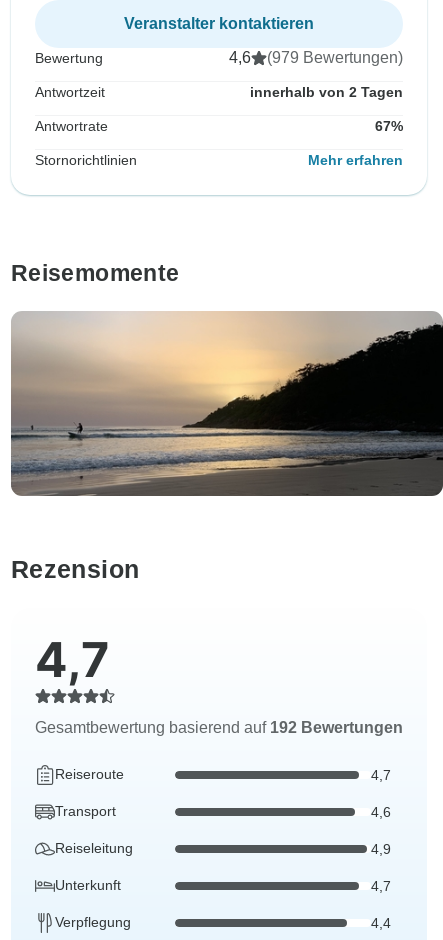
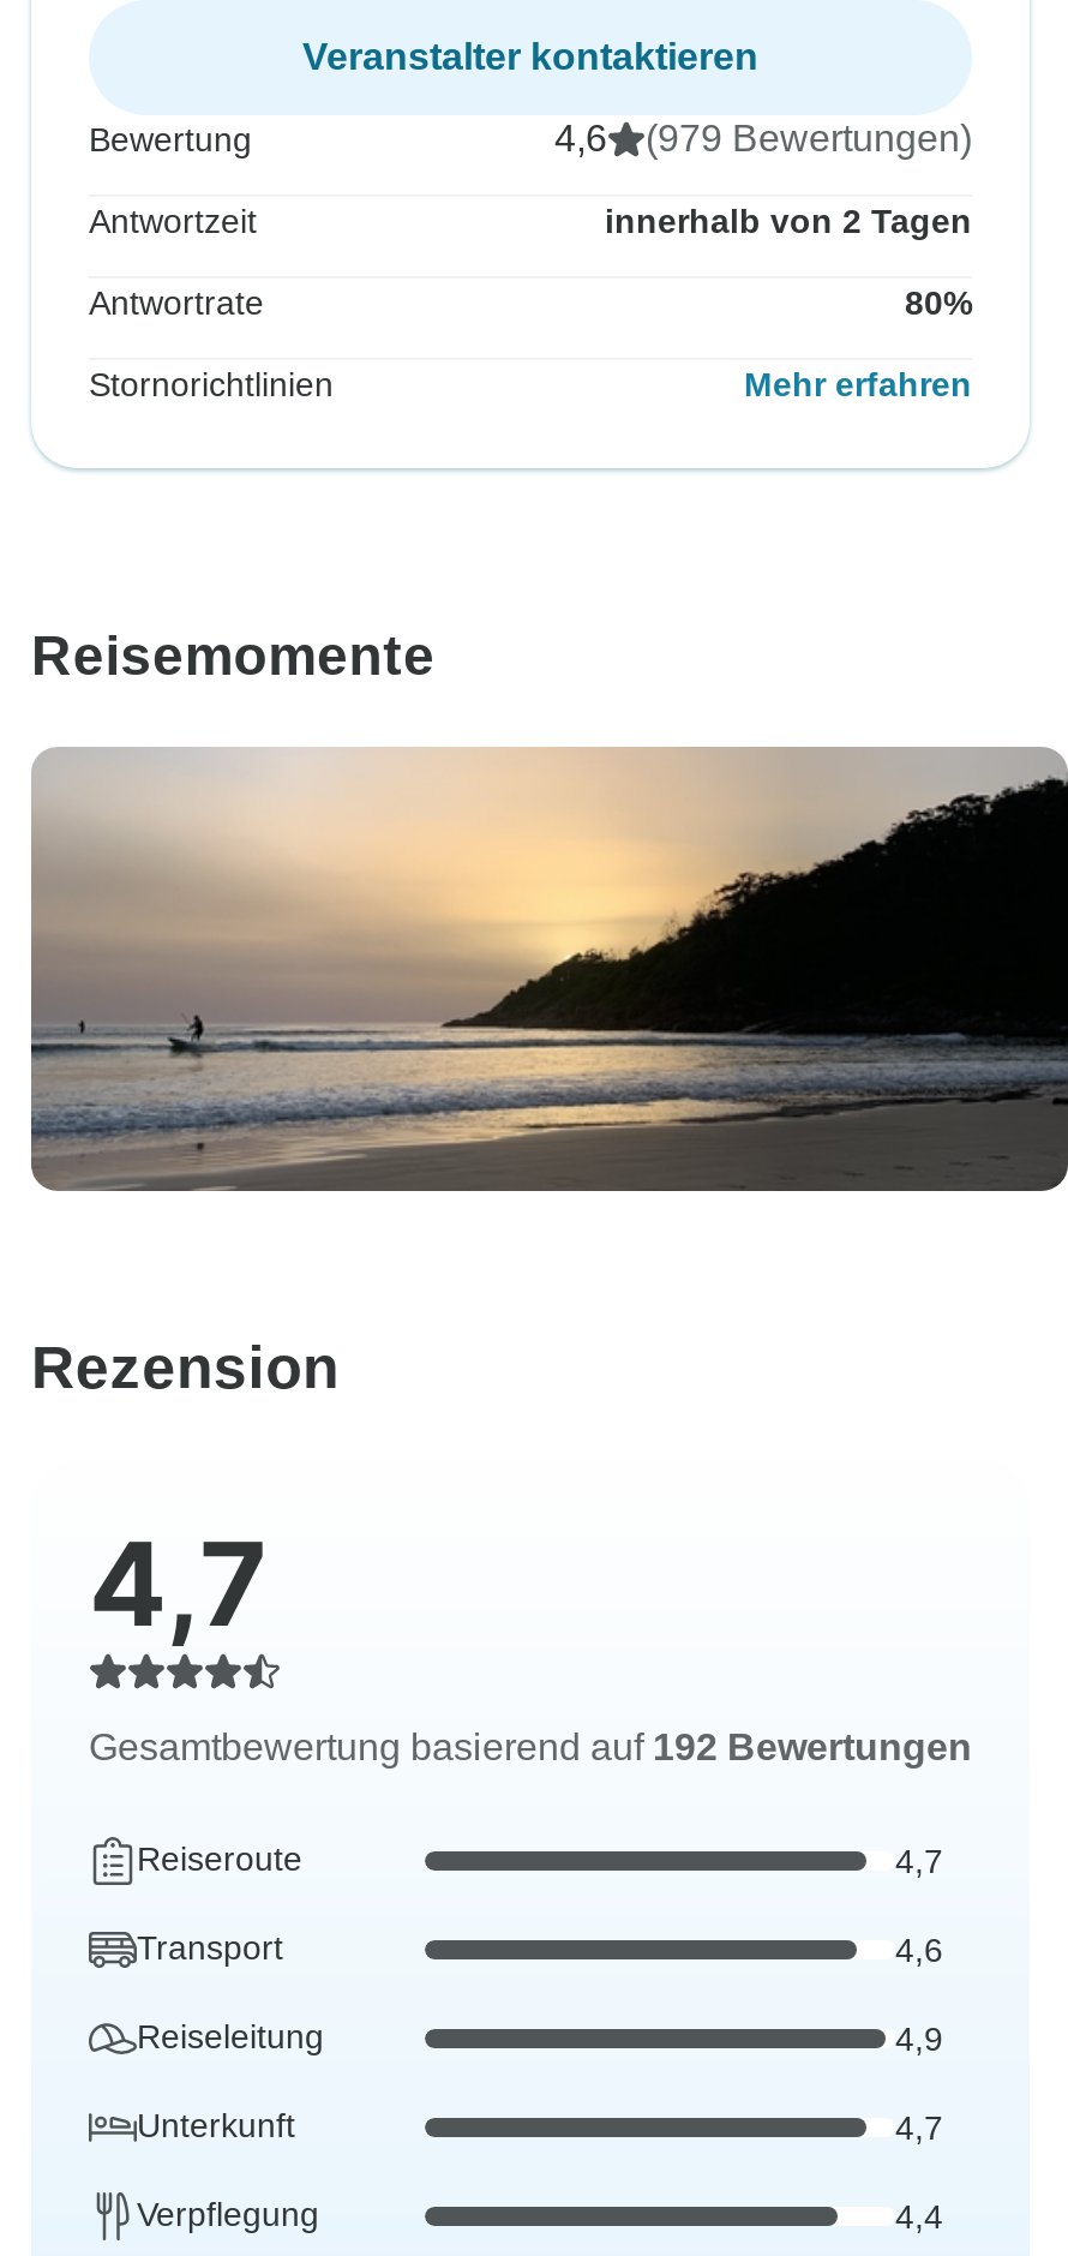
[375,118,403,134] 67% -> [905,284,972,322] 80%

